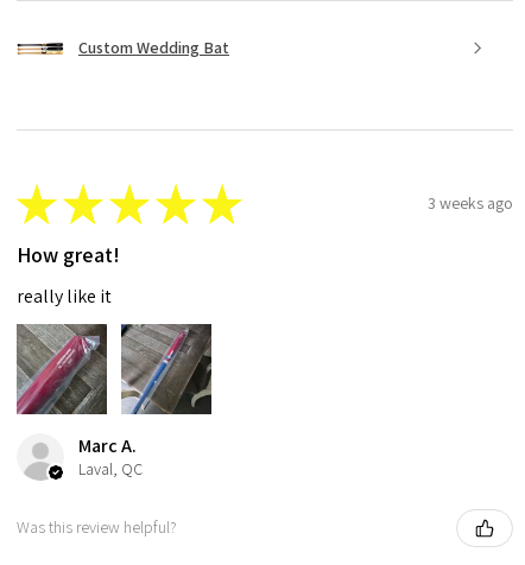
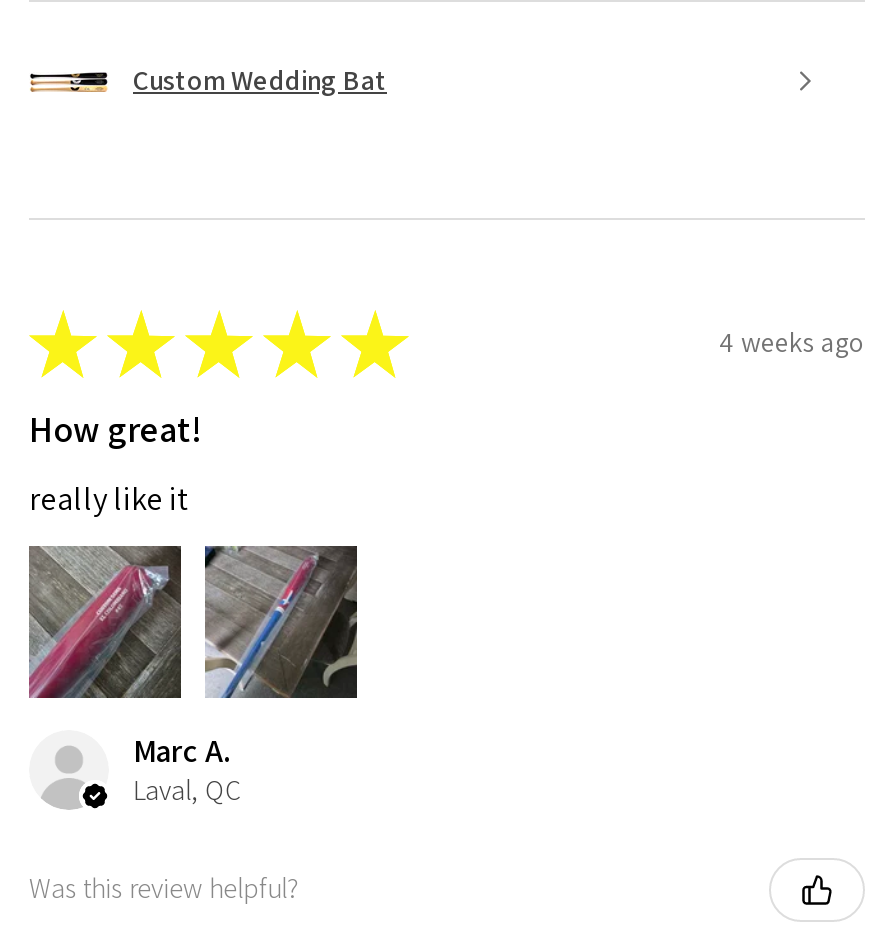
[428,193,513,214] 3 weeks ago -> [719,325,865,361] 4 weeks ago

